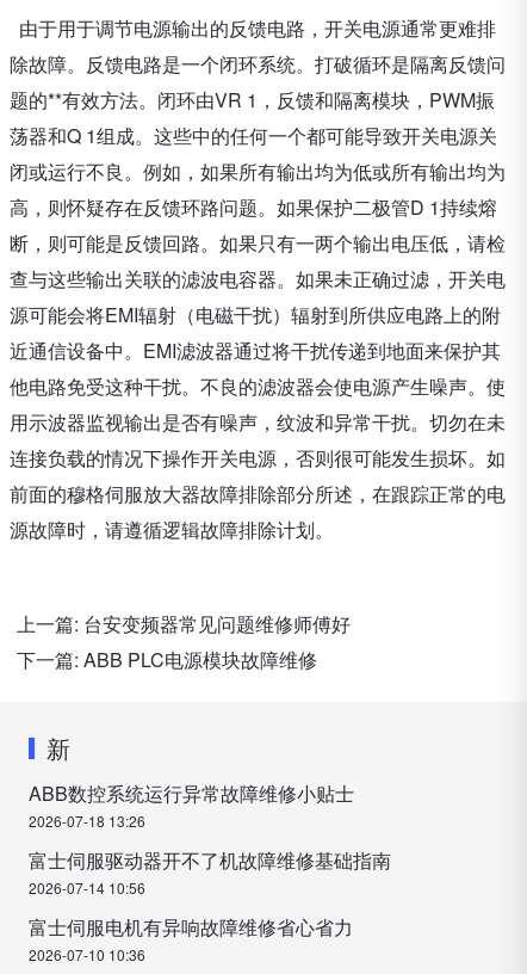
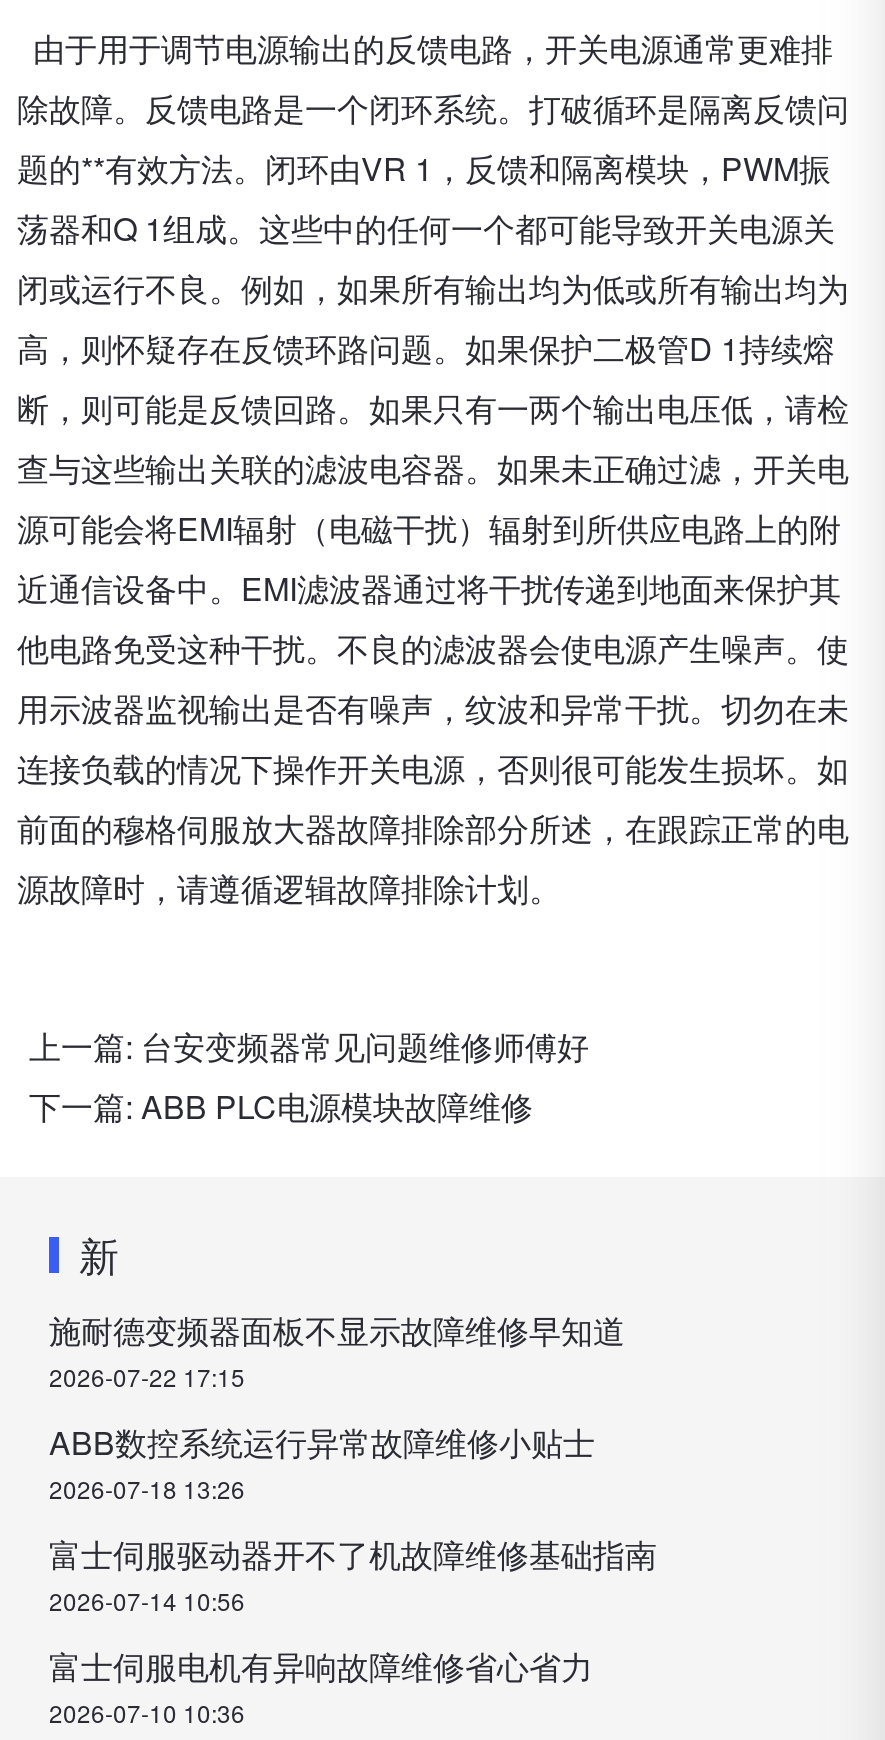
none -> [49,1307,625,1393] 施耐德变频器面板不显示故障维修早知道 | 2026-07-22 17:15

